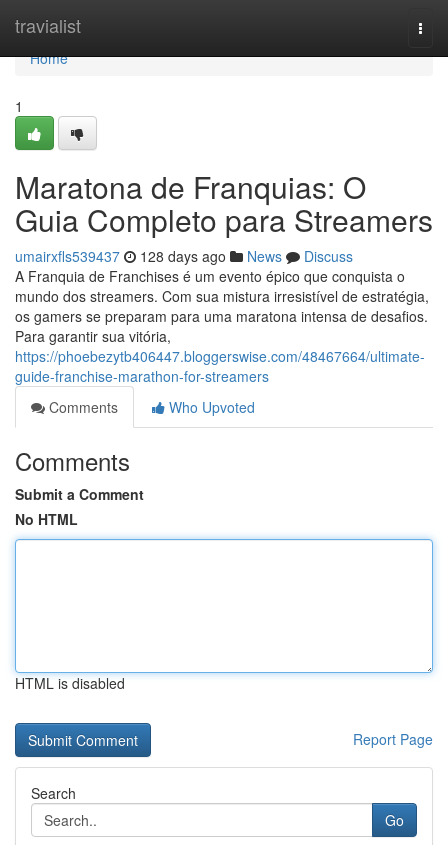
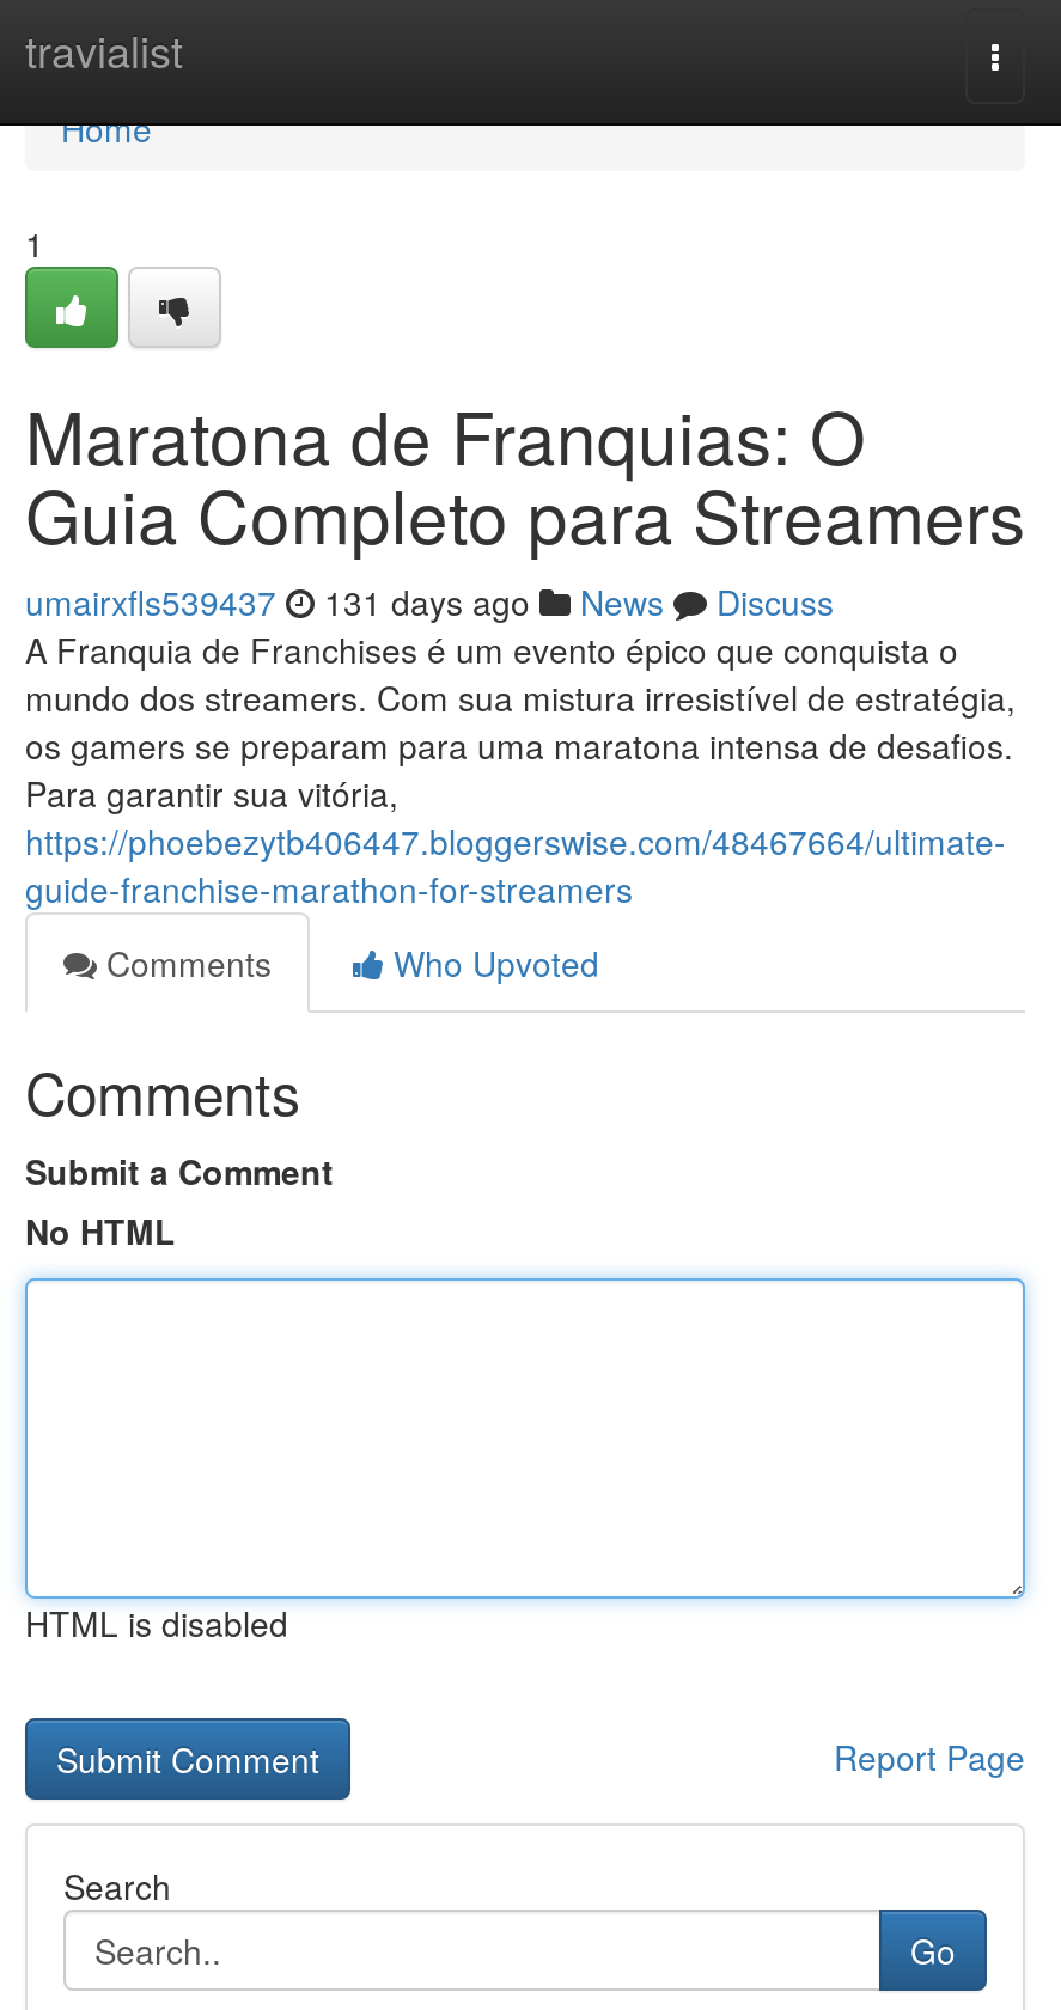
[15,246,353,266] umairxfls539437 128 days ago News Discuss -> [25,578,834,625] umairxfls539437 131 days ago News Discuss

